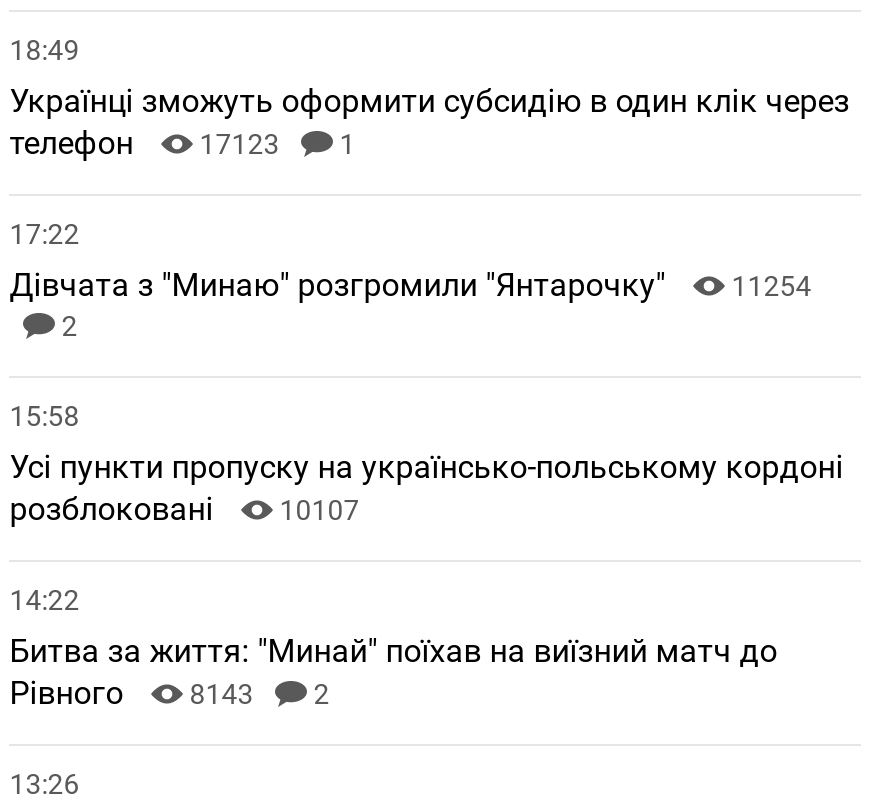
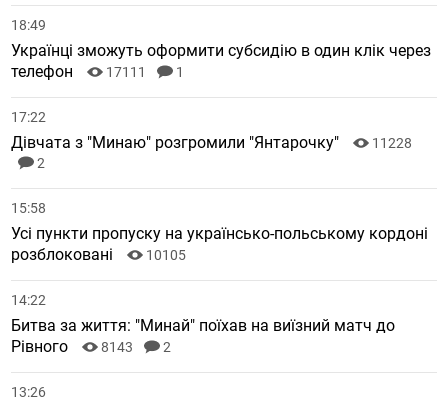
[9,124,355,162] телефон 17123 1 -> [11,62,184,81] телефон 17111 1
[9,266,811,304] Дівчата з "Минаю" розгромили "Янтарочку" 11254 -> [11,133,412,152] Дівчата з "Минаю" розгромили "Янтарочку" 11228
[9,490,359,528] розблоковані 10107 -> [11,245,186,264] розблоковані 10105

